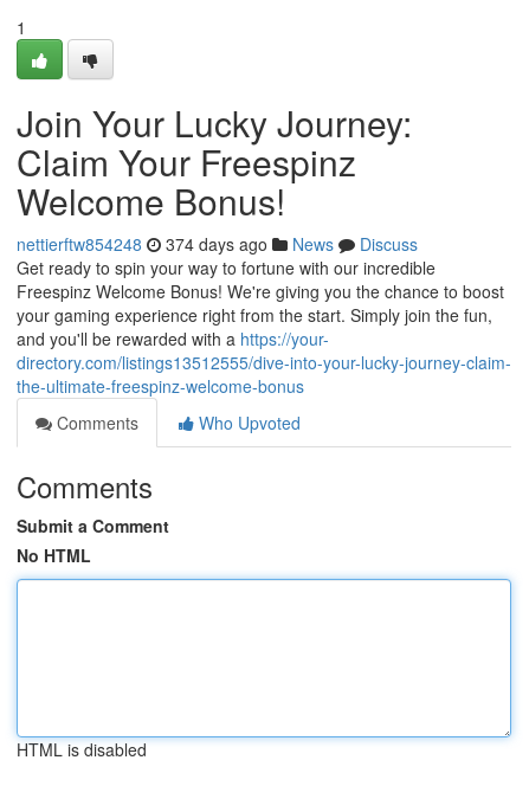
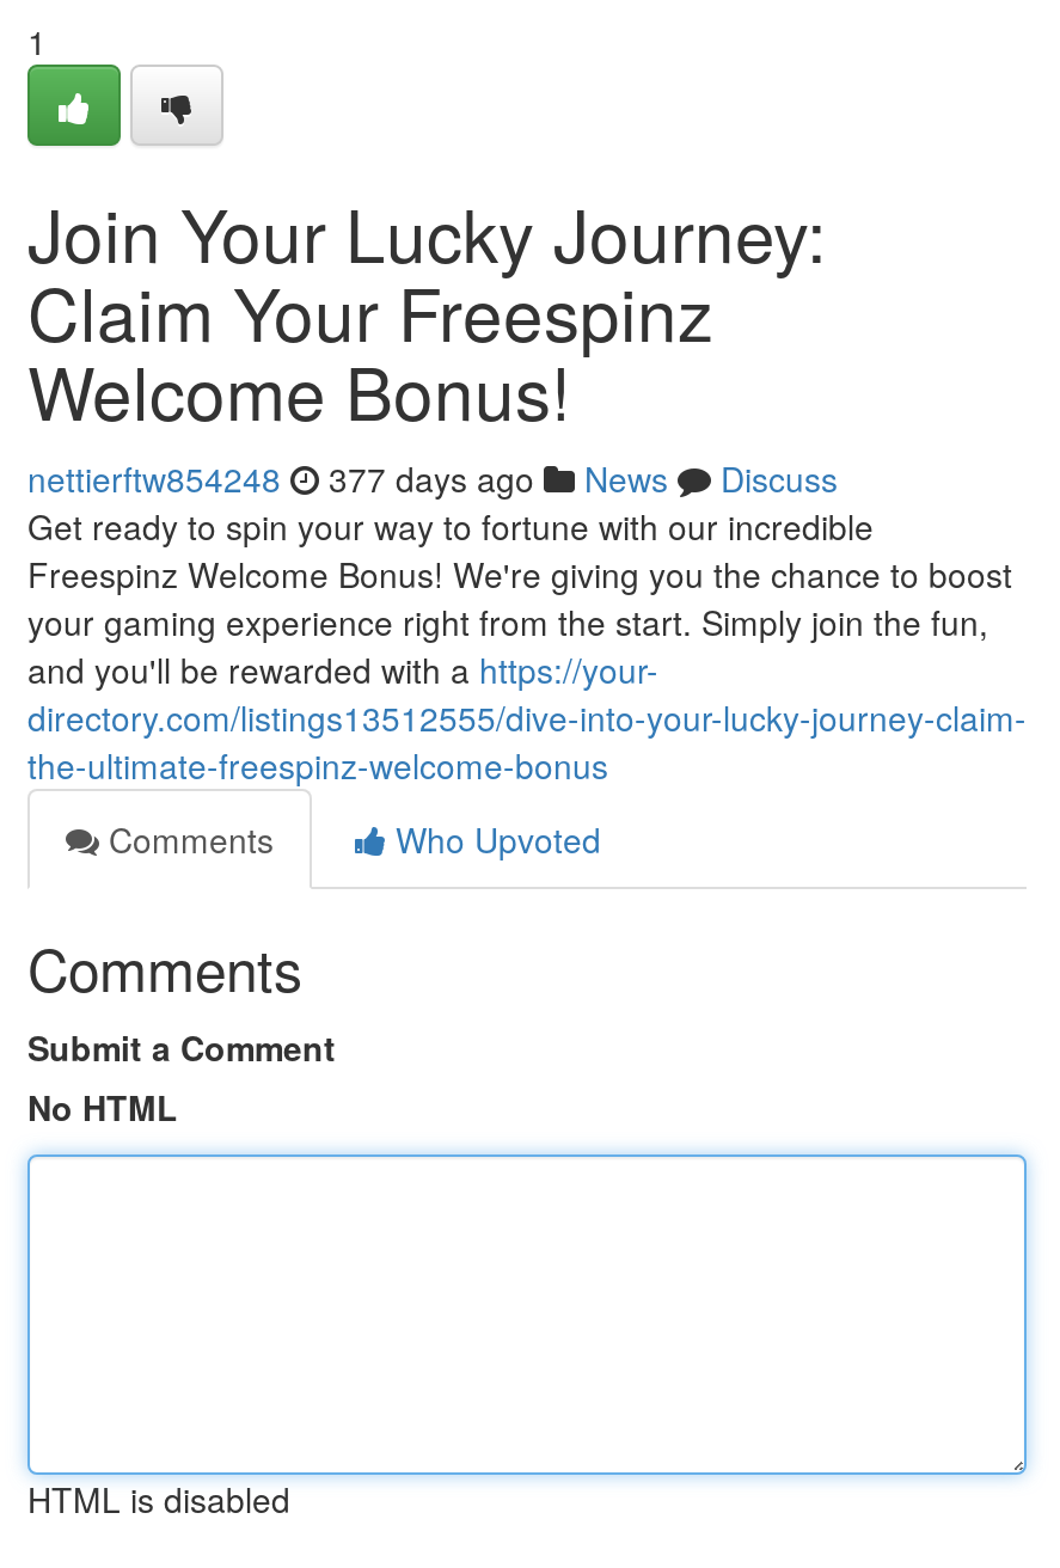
[17,232,418,256] nettierftw854248 374 days ago News Discuss -> [27,454,838,502] nettierftw854248 377 days ago News Discuss

